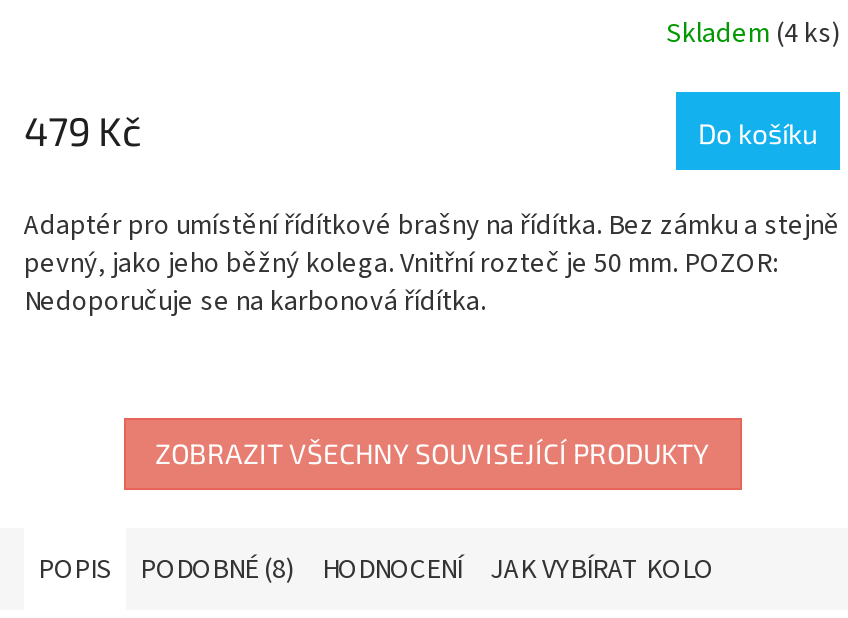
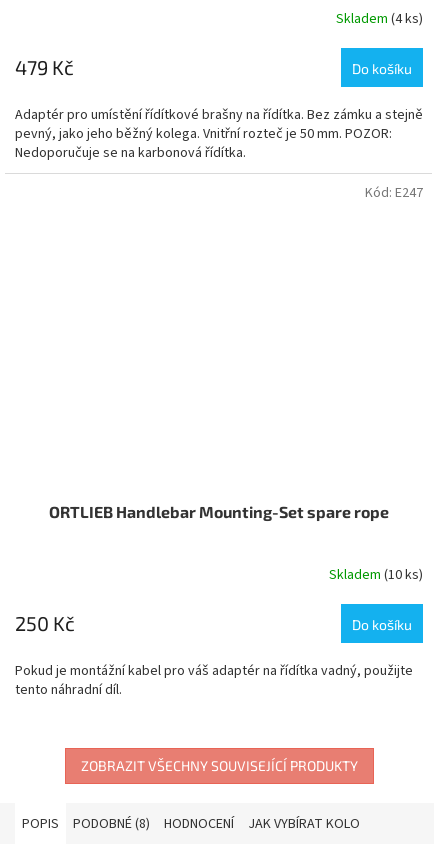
none -> [15,502,423,700] ORTLIEB Handlebar Mounting-Set spare rope | Skladem (10 ks) | 250 Kč | Do košíku | Pokud je montážní kabel pro váš adaptér na řídítka vadný, použijte | tento náhradní díl.
none -> [365,183,423,203] Kód: E247

